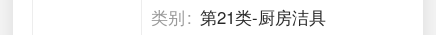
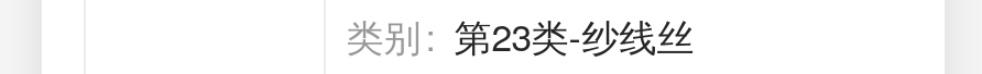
[200,5,326,29] 第21类-厨房洁具 -> [454,10,694,62] 第23类-纱线丝

